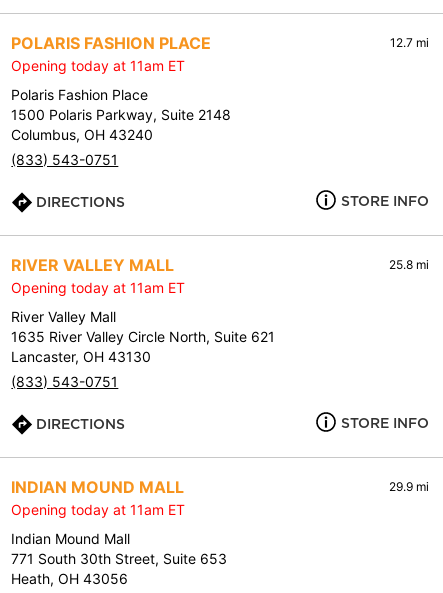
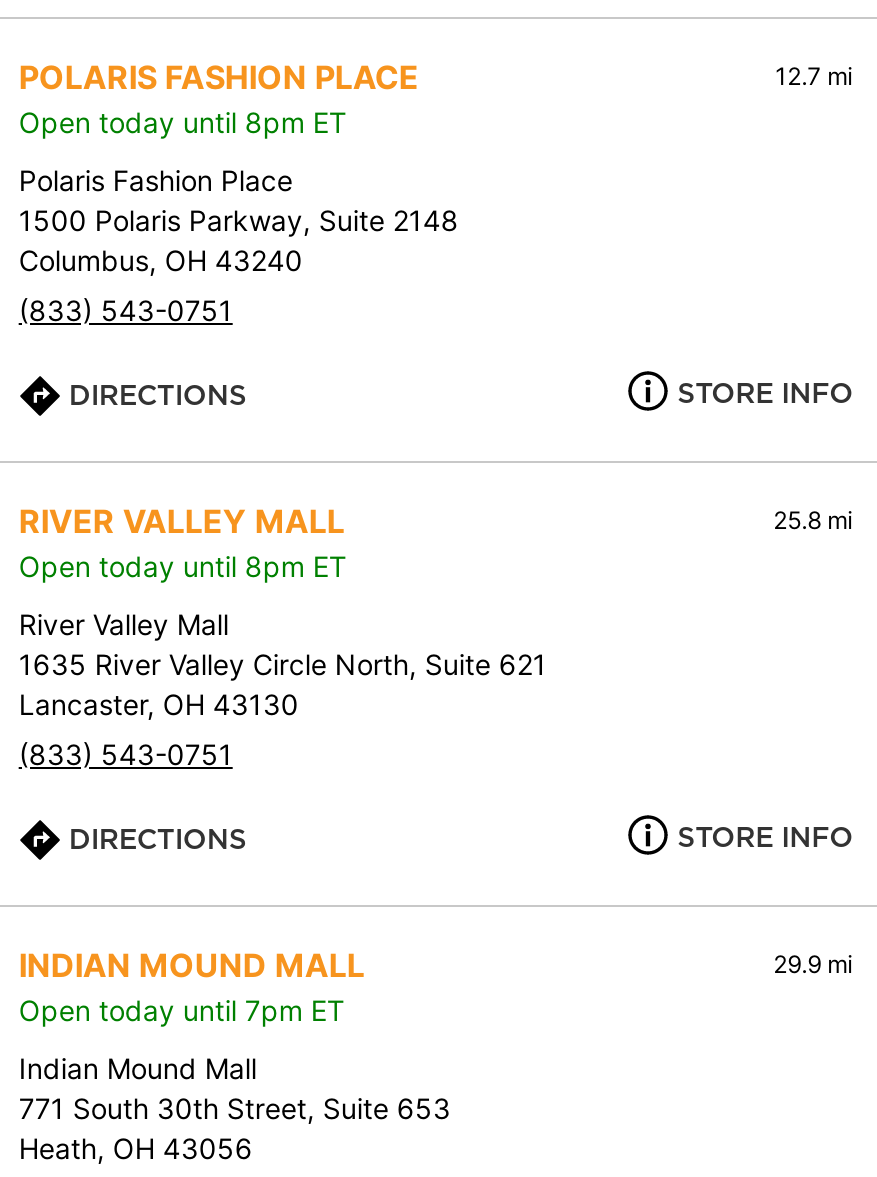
[11,57,185,74] Opening today at 11am ET -> [19,105,347,139] Open today until 8pm ET
[11,279,185,296] Opening today at 11am ET -> [19,549,347,583] Open today until 8pm ET
[11,501,185,518] Opening today at 11am ET -> [19,993,345,1027] Open today until 7pm ET

